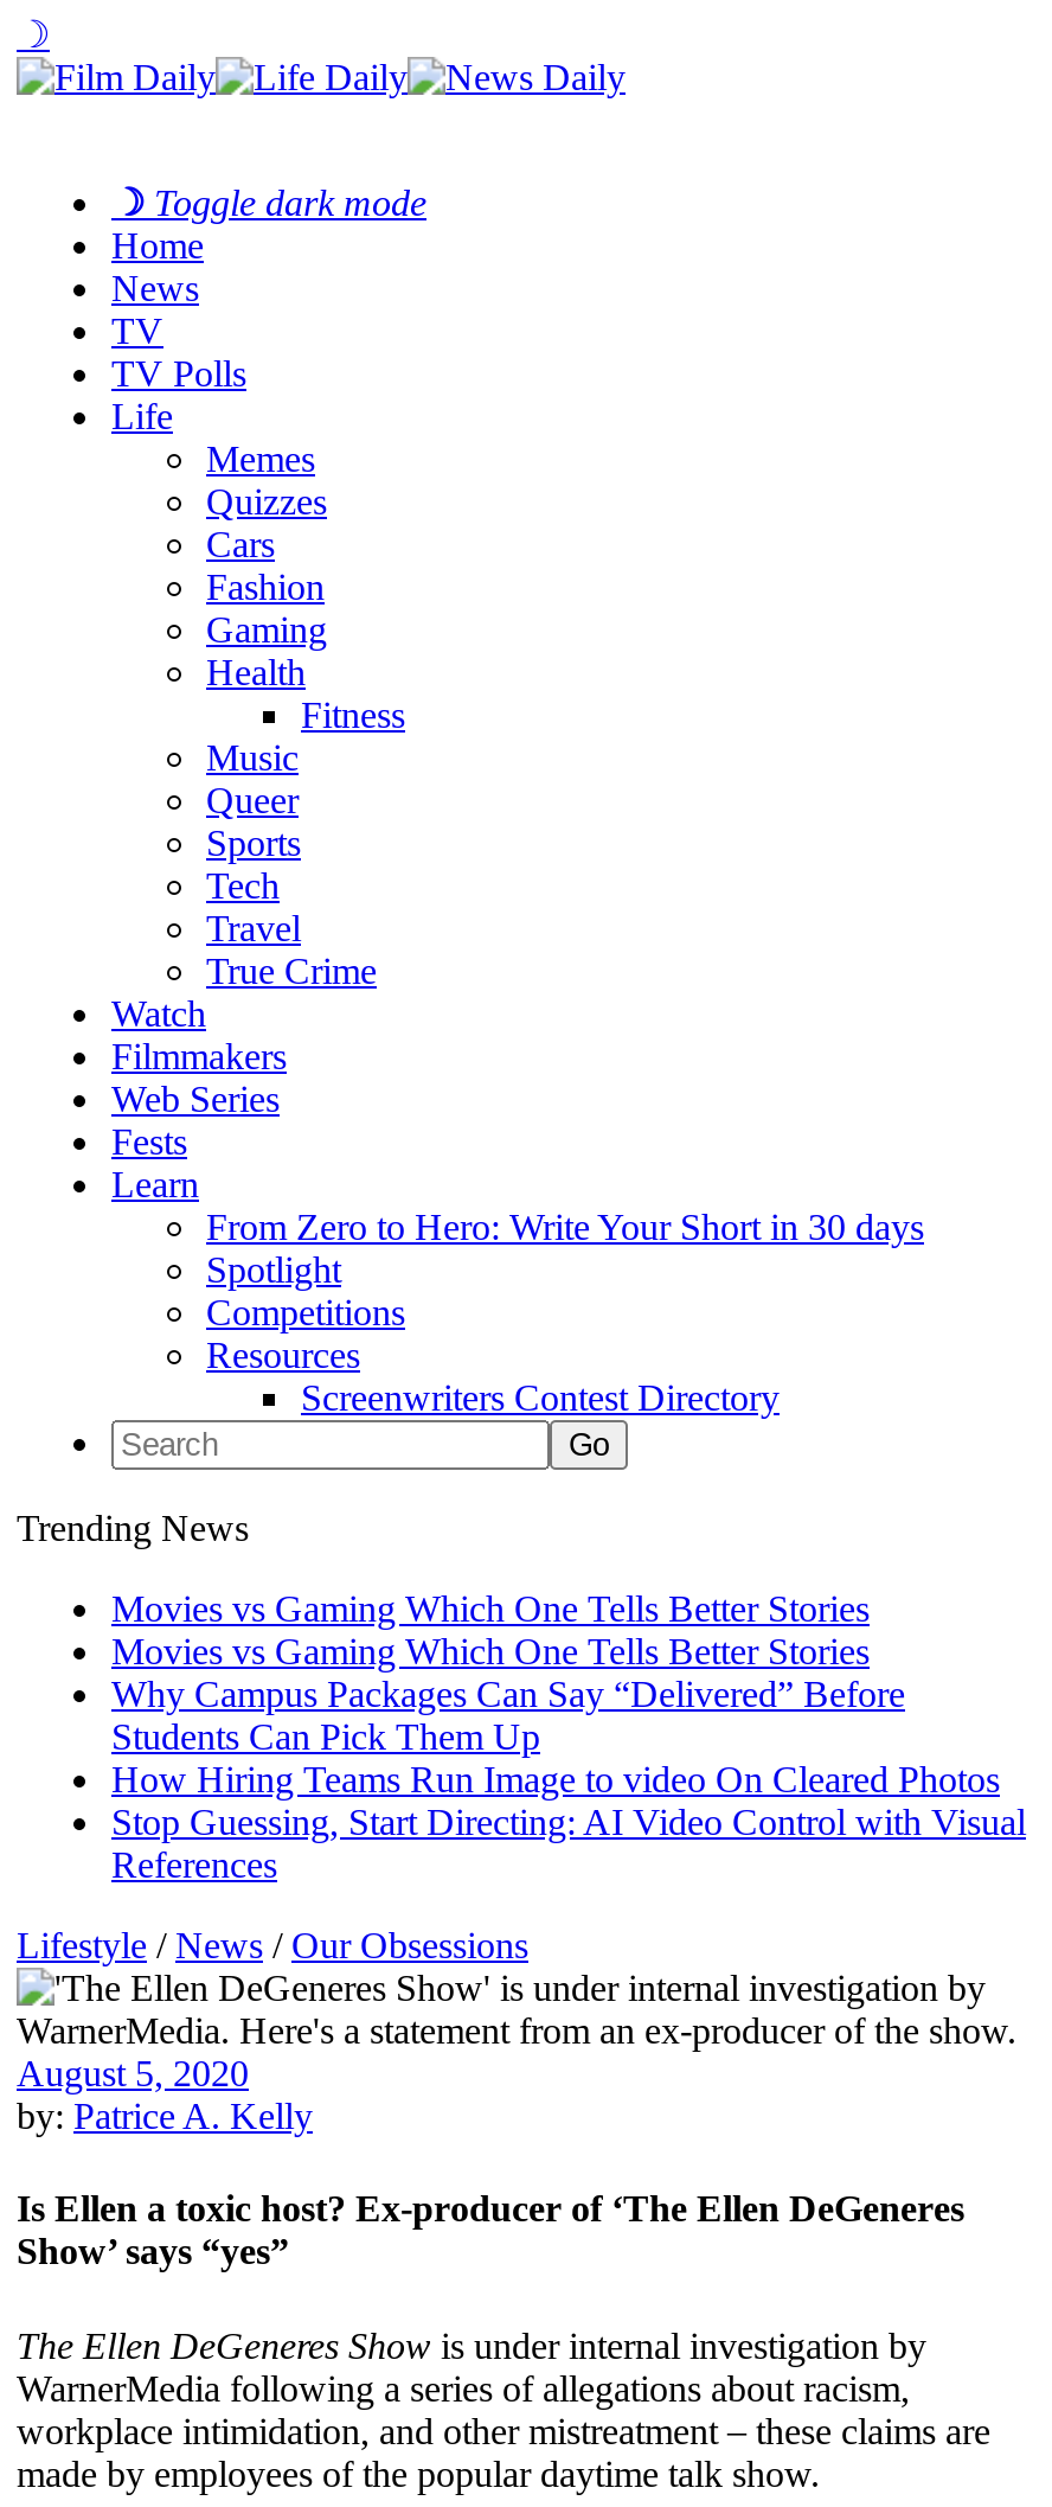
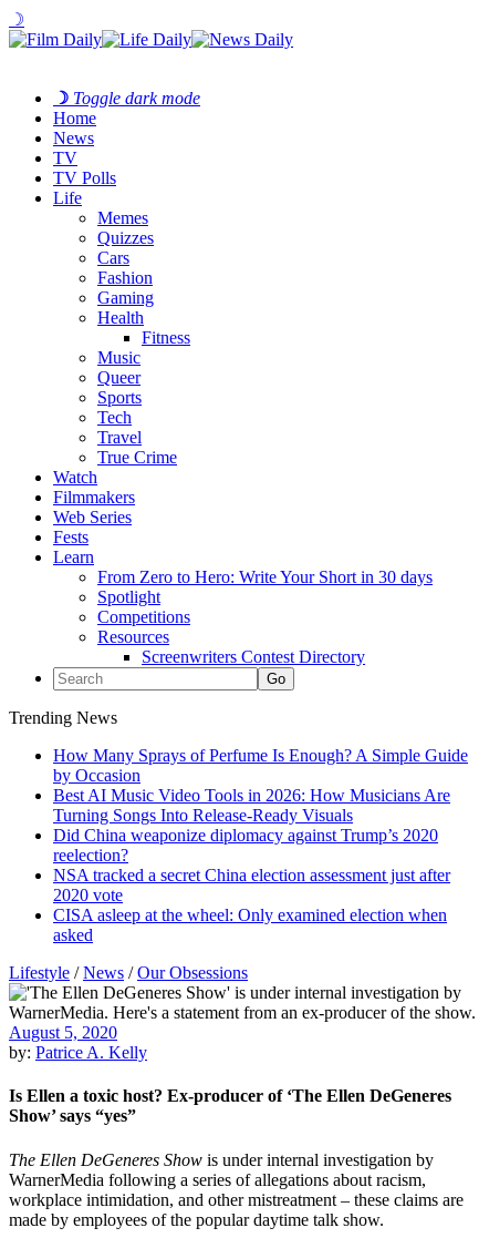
[111,1588,1026,1885] Movies vs Gaming Which One Tells Better Stories | Movies vs Gaming Which One Tells Better Stories | Why Campus Packages Can Say “Delivered” Before | Students Can Pick Them Up | How Hiring Teams Run Image to video On Cleared Photos | Stop Guessing, Start Directing: AI Video Control with Visual | References -> [53,746,468,944] How Many Sprays of Perfume Is Enough? A Simple Guide | by Occasion | Best AI Music Video Tools in 2026: How Musicians Are | Turning Songs Into Release-Ready Visuals | Did China weaponize diplomacy against Trump’s 2020 | reelection? | NSA tracked a secret China election assessment just after | 2020 vote | CISA asleep at the wheel: Only examined election when | asked

